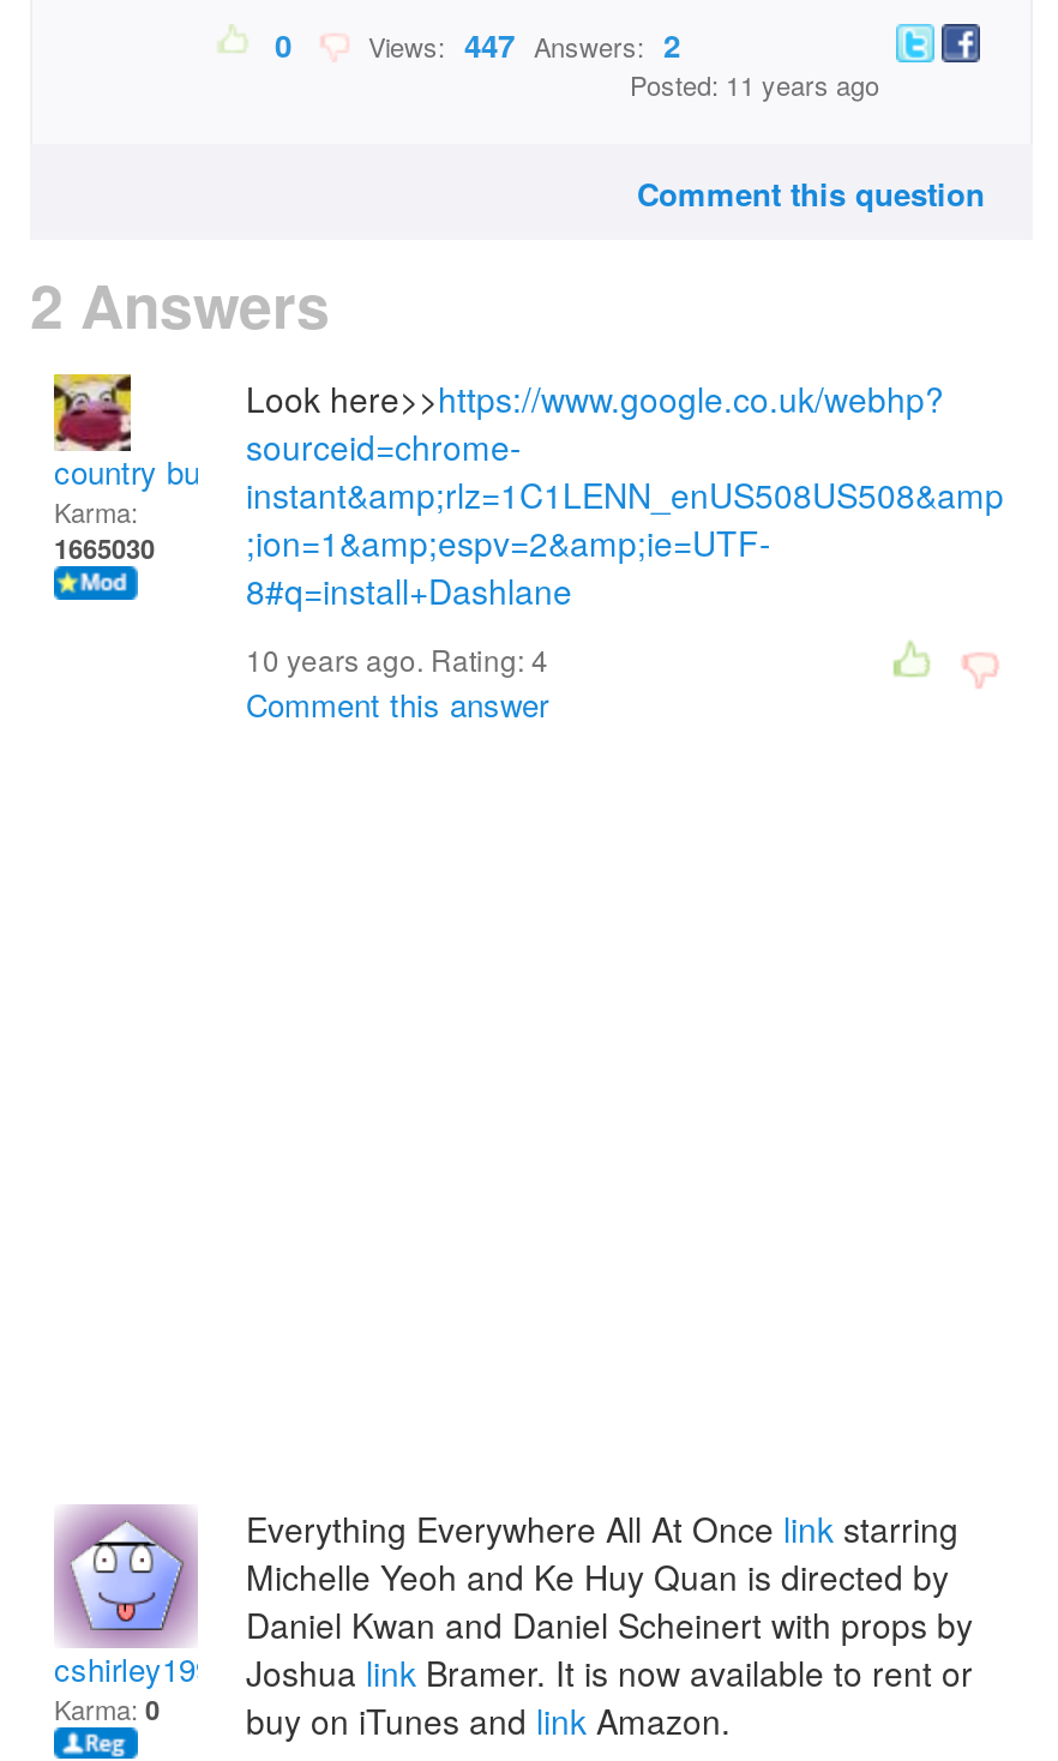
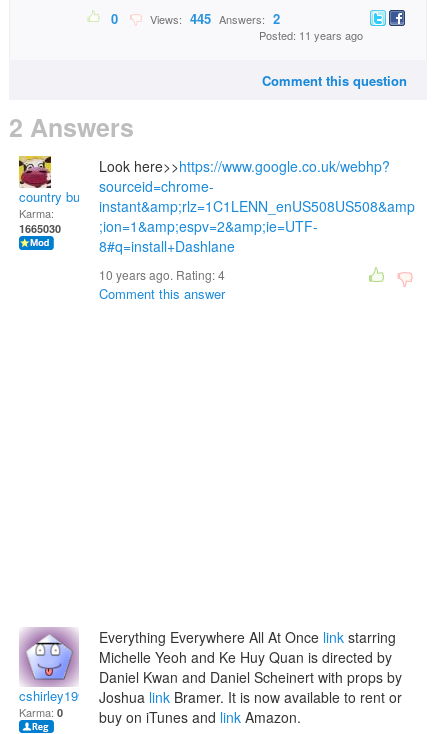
[354,22,680,67] Views: 447 Answers: 2 -> [144,9,280,28] Views: 445 Answers: 2

